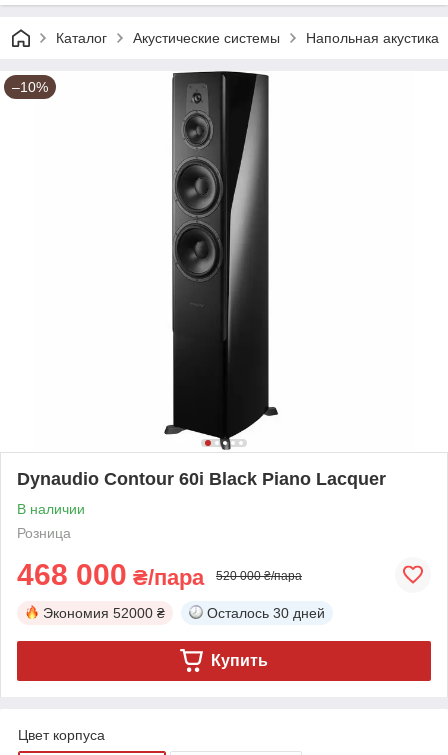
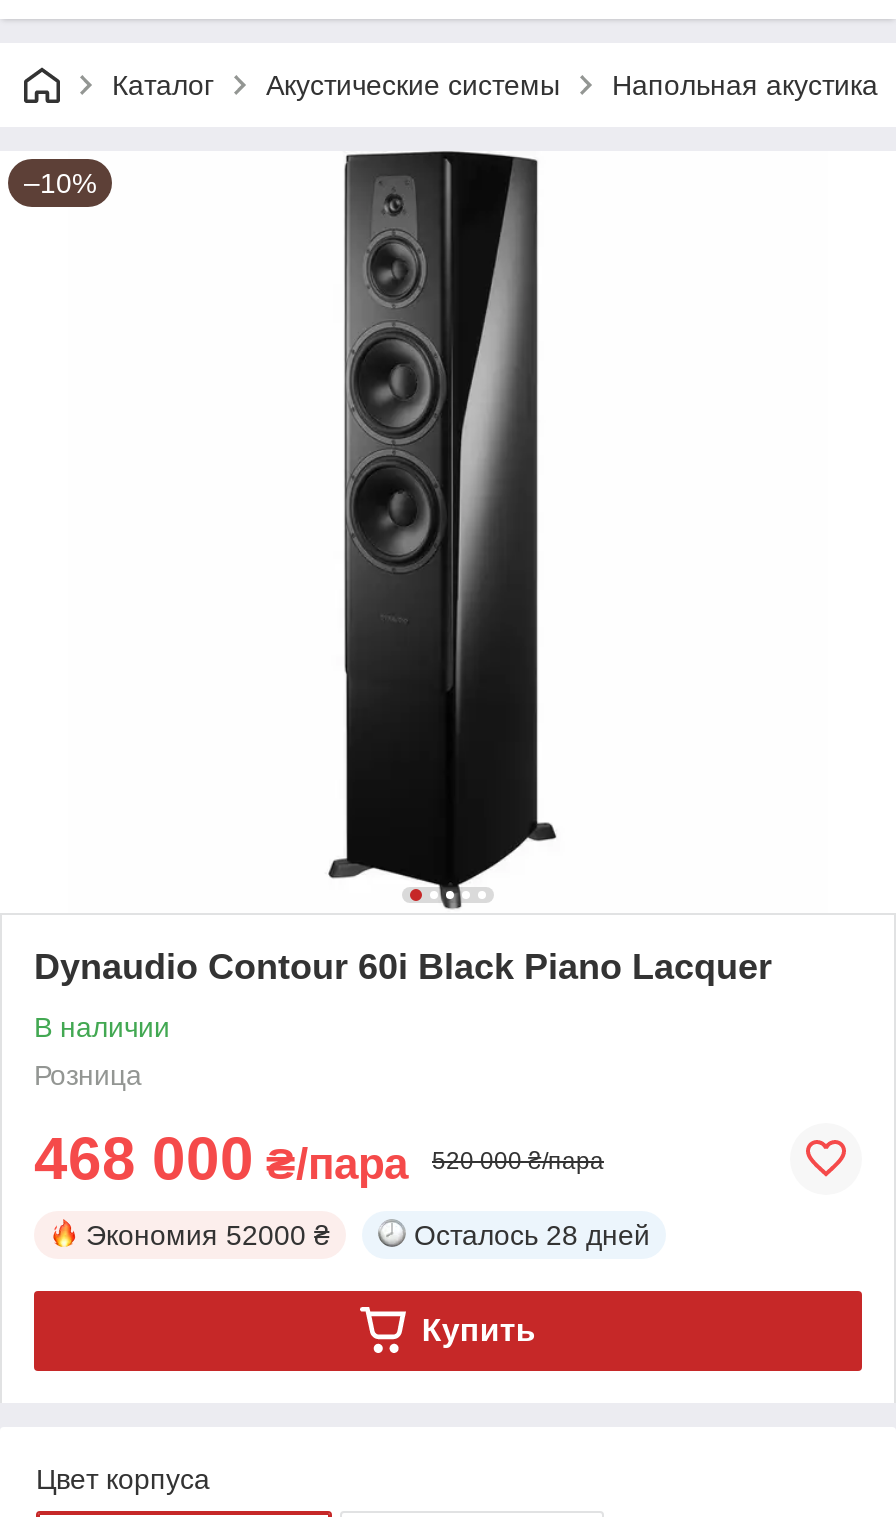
[207,605,325,621] Осталось 30 дней -> [414,1219,650,1251] Осталось 28 дней

